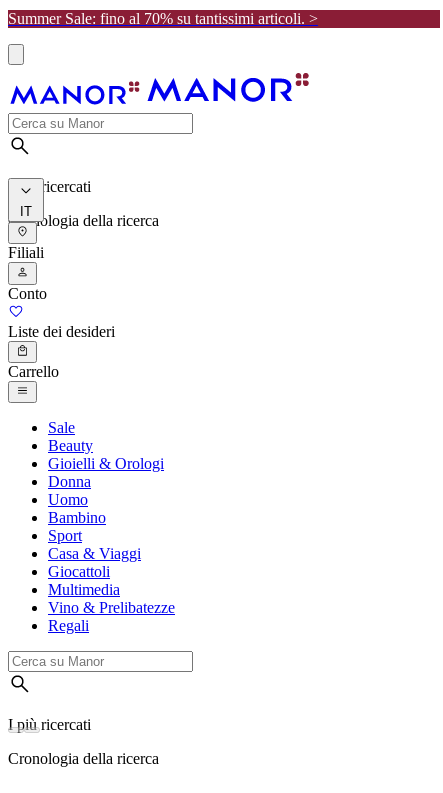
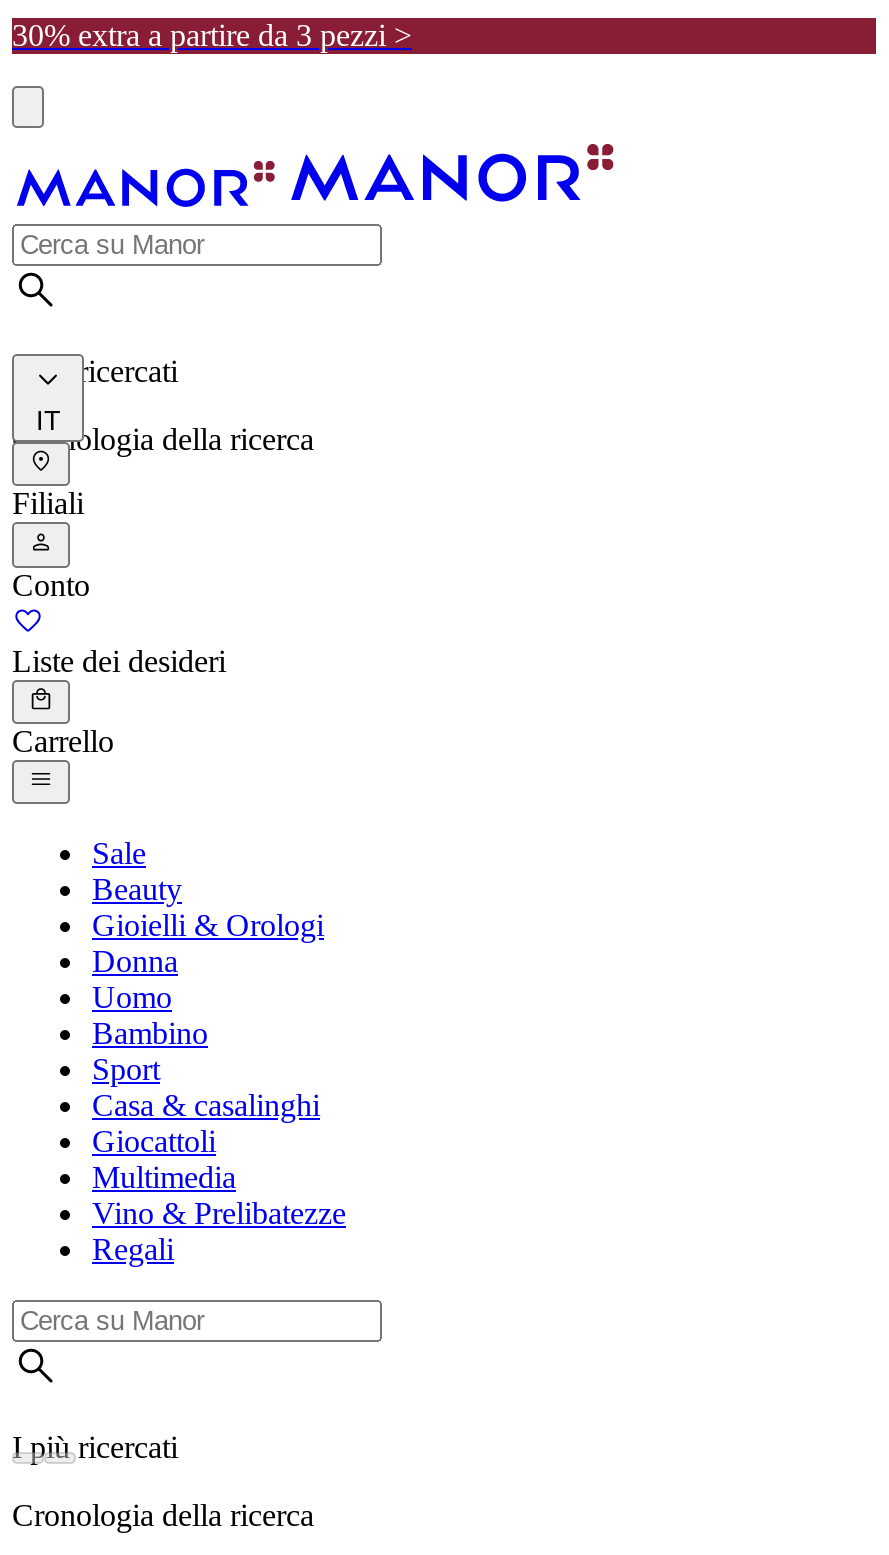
[8,10,318,27] Summer Sale: fino al 70% su tantissimi articoli. > -> [12,18,412,52] 30% extra a partire da 3 pezzi >
[48,545,141,562] Casa & Viaggi -> [92,1089,320,1123] Casa & casalinghi

